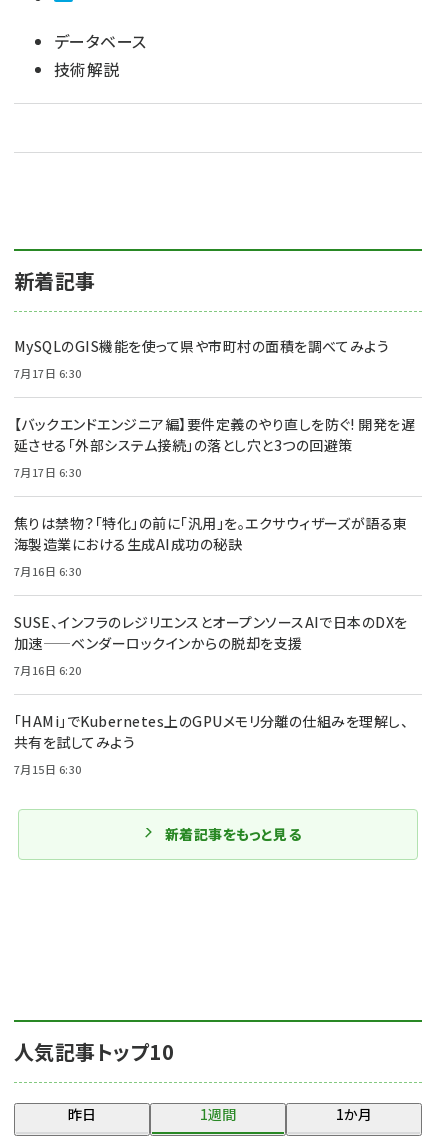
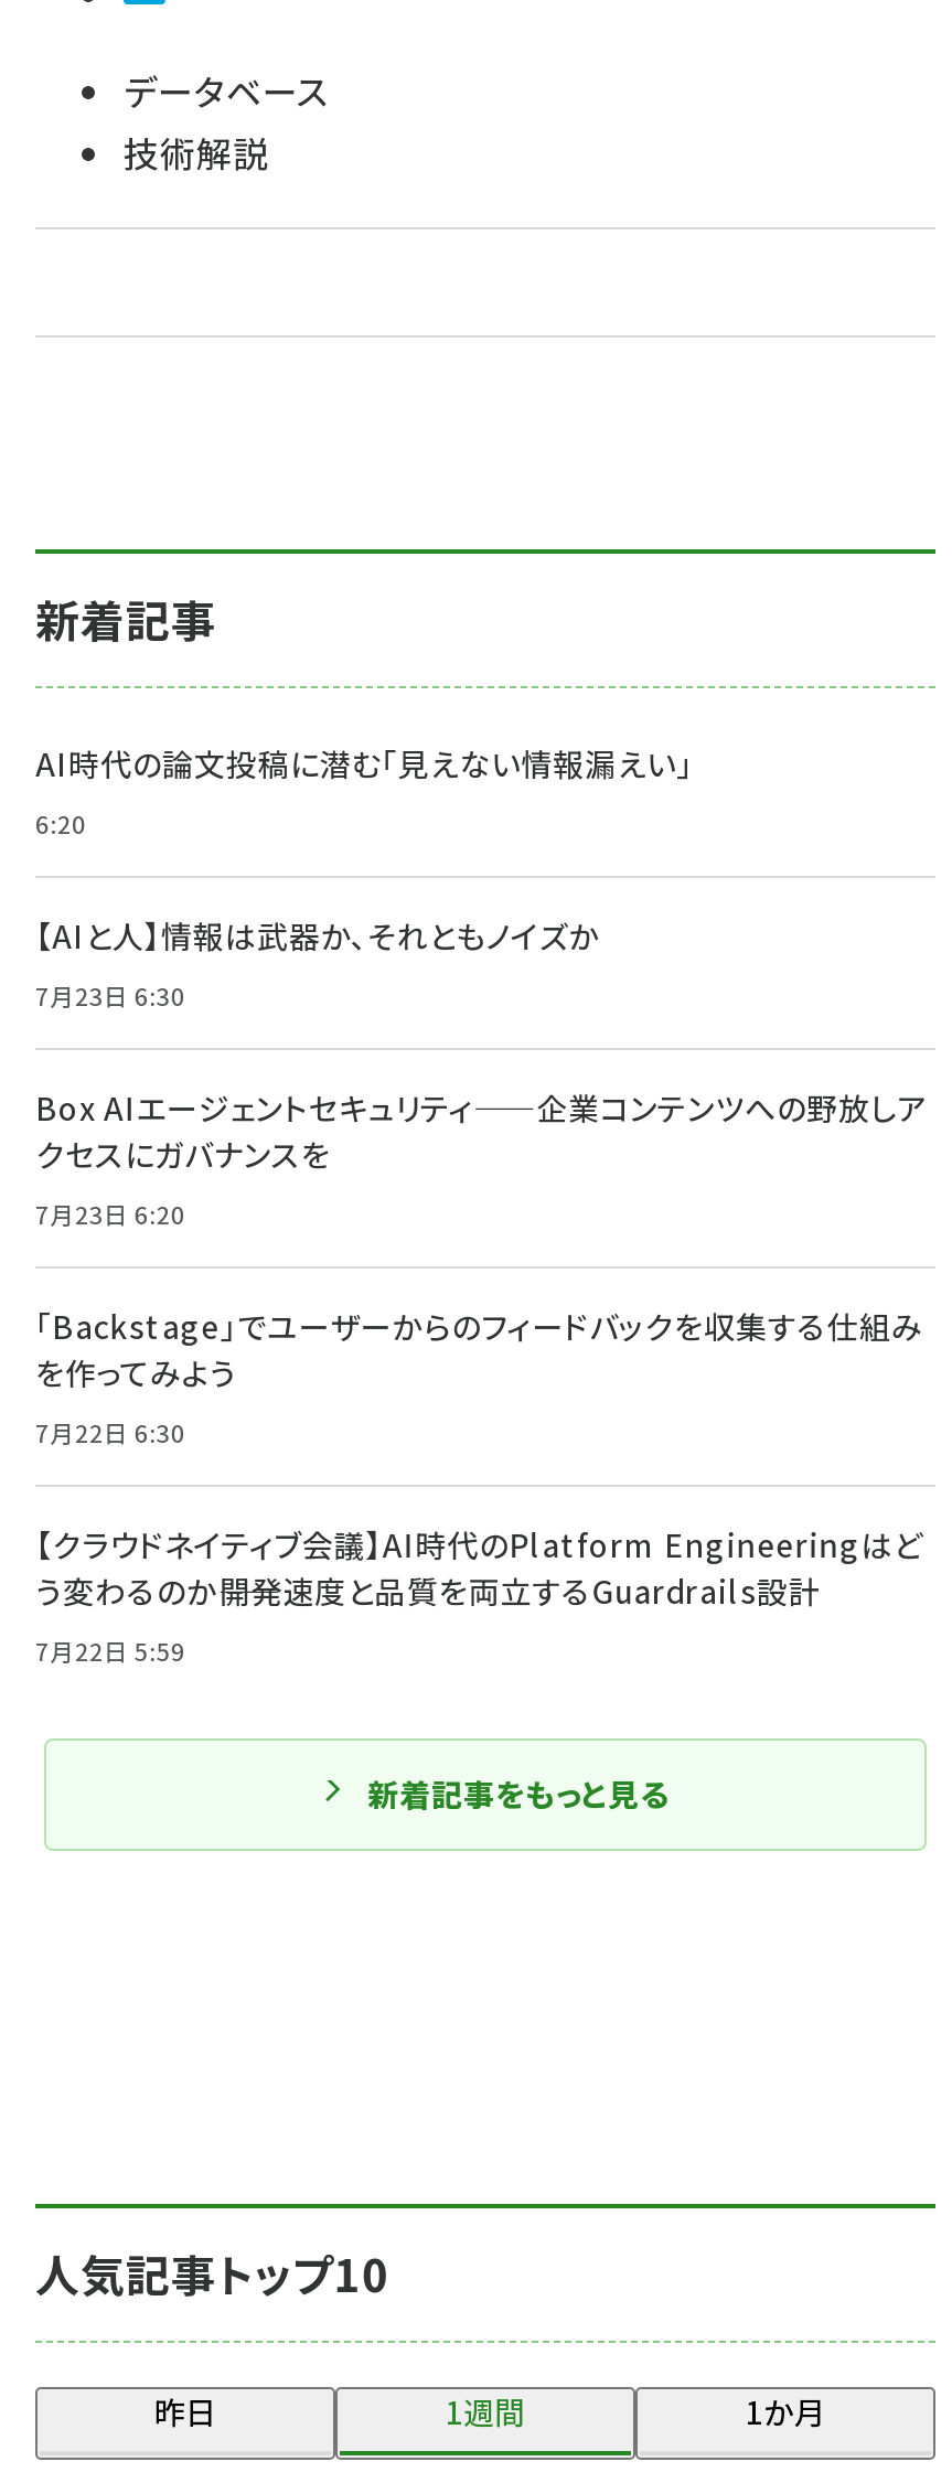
[14,336,389,381] MySQLのGIS機能を使って県や市町村の面積を調べてみよう | 7月17日 6:30 -> [35,741,693,841] AI時代の論文投稿に潜む「見えない情報漏えい」 | 6:20
[14,414,415,480] 【バックエンドエンジニア編】要件定義のやり直しを防ぐ! 開発を遅 | 延させる「外部システム接続」の落とし穴と3つの回避策 | 7月17日 6:30 -> [35,913,600,1013] 【AIと人】情報は武器か、それともノイズか | 7月23日 6:30
[14,513,408,579] 焦りは禁物？「特化」の前に「汎用」を。エクサウィザーズが語る東 | 海製造業における生成AI成功の秘訣 | 7月16日 6:30 -> [35,1085,928,1231] Box AIエージェントセキュリティ——企業コンテンツへの野放しア | クセスにガバナンスを | 7月23日 6:20
[14,612,408,678] SUSE、インフラのレジリエンスとオープンソースAIで日本のDXを | 加速——ベンダーロックインからの脱却を支援 | 7月16日 6:20 -> [35,1304,923,1449] 「Backstage」でユーザーからのフィードバックを収集する仕組み | を作ってみよう | 7月22日 6:30
[14,711,408,777] 「HAMi」でKubernetes上のGPUメモリ分離の仕組みを理解し、 | 共有を試してみよう | 7月15日 6:30 -> [35,1522,923,1668] 【クラウドネイティブ会議】AI時代のPlatform Engineeringはど | う変わるのか――開発速度と品質を両立するGuardrails設計 | 7月22日 5:59

